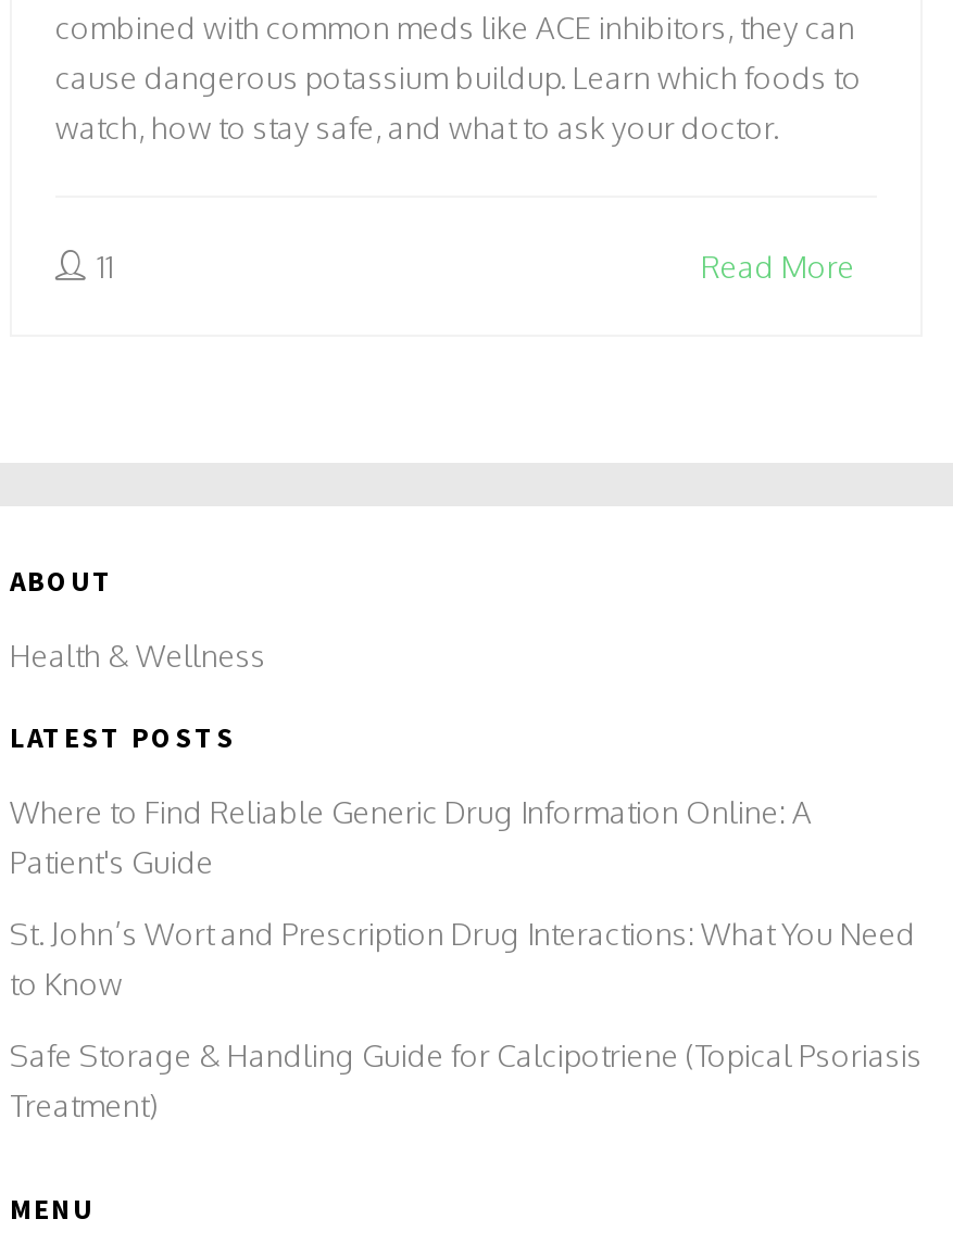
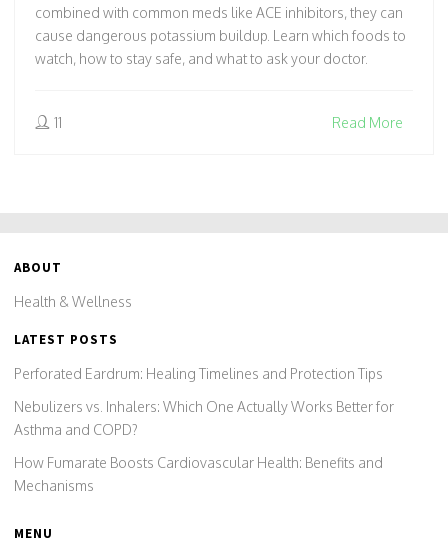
[10,794,812,880] Where to Find Reliable Generic Drug Information Online: A | Patient's Guide -> [14,365,383,382] Perforated Eardrum: Healing Timelines and Protection Tips
[10,915,916,1002] St. John’s Wort and Prescription Drug Interactions: What You Need | to Know -> [14,398,394,438] Nebulizers vs. Inhalers: Which One Actually Works Better for | Asthma and COPD?
[10,1037,923,1124] Safe Storage & Handling Guide for Calcipotriene (Topical Psoriasis | Treatment) -> [14,454,383,494] How Fumarate Boosts Cardiovascular Health: Benefits and | Mechanisms

